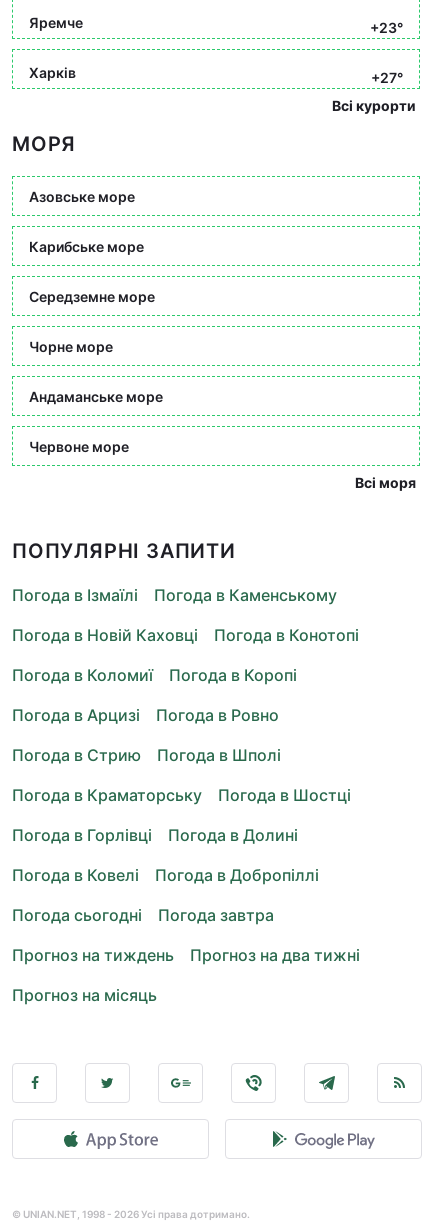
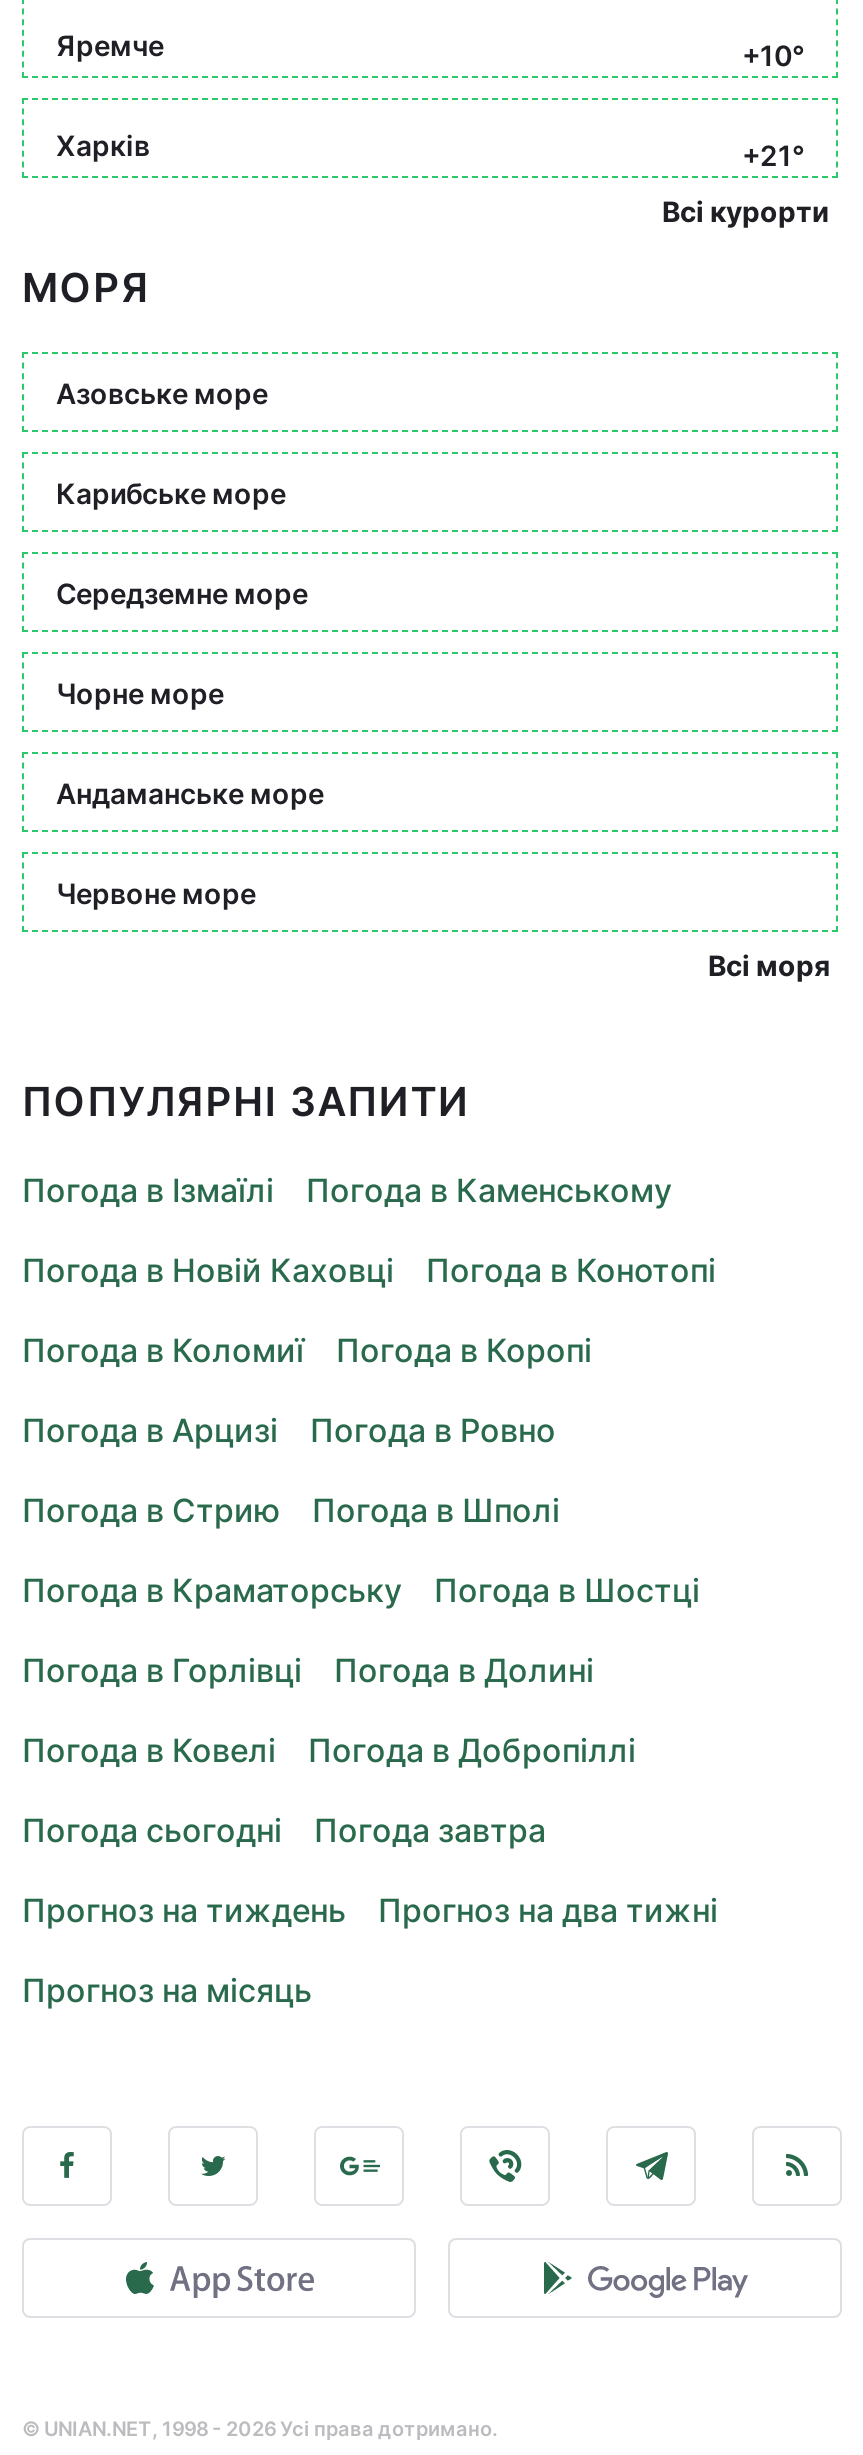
[370,19,403,36] +23° -> [742,38,804,72] +10°
[371,69,403,86] +27° -> [742,138,804,172] +21°

